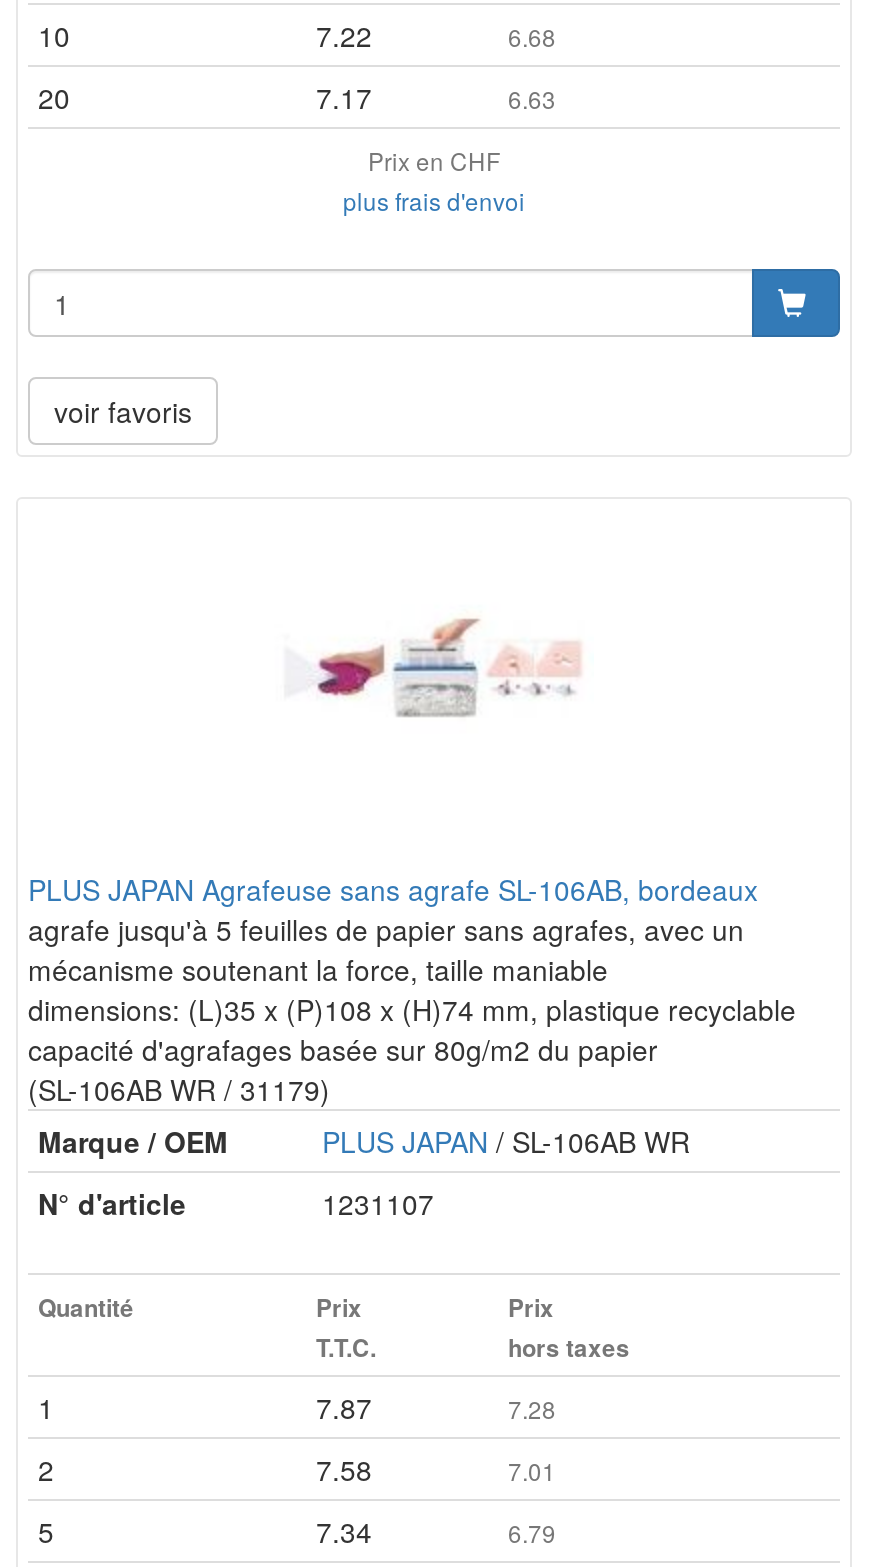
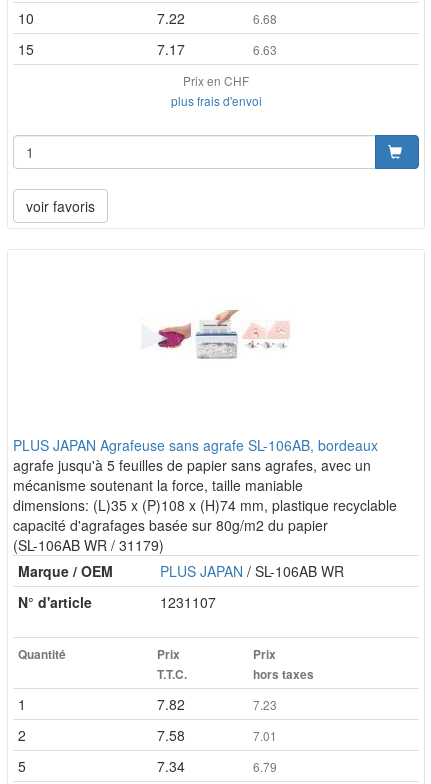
[38,77,70,117] 20 -> [18,39,34,59] 15
[316,1387,372,1427] 7.87 -> [157,694,185,714] 7.82
[508,1391,556,1425] 7.28 -> [253,696,277,713] 7.23

